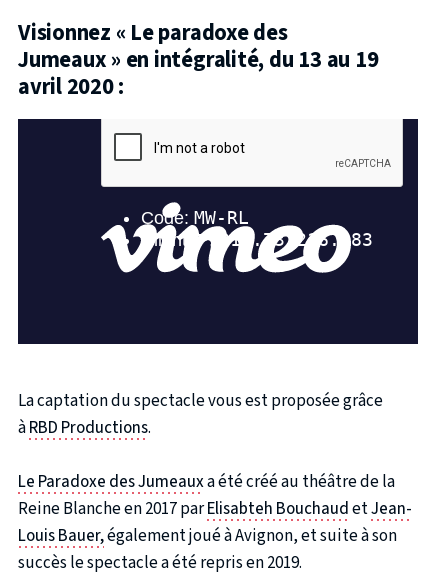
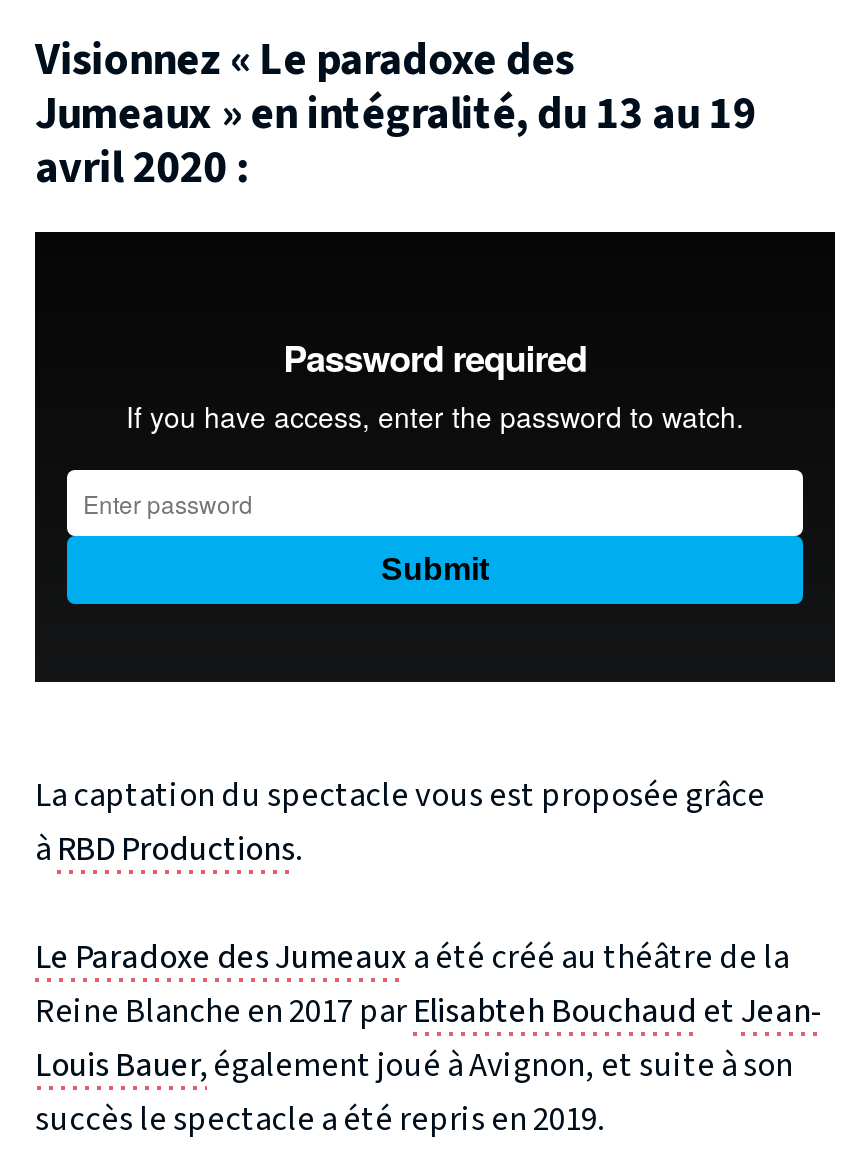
[18,119,418,328] [image] -> [39,230,831,606] [image]

